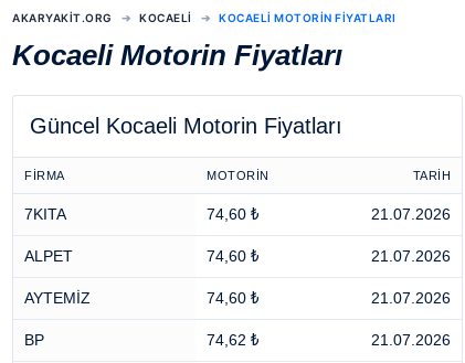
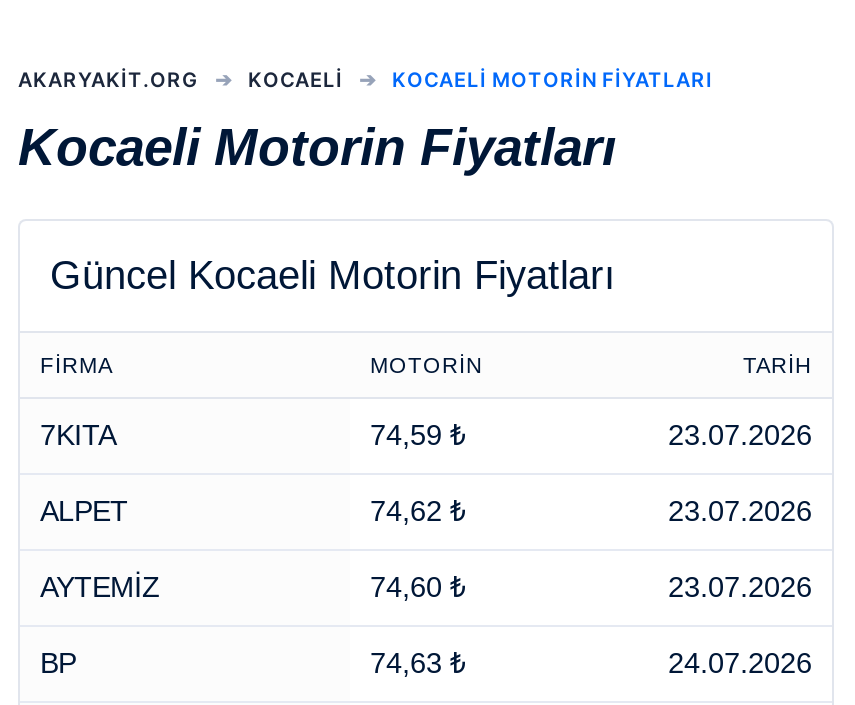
[207,205,260,223] 74,60 ₺ -> [370,419,466,451] 74,59 ₺
[371,205,451,223] 21.07.2026 -> [668,419,812,451] 23.07.2026
[207,247,260,265] 74,60 ₺ -> [370,495,466,527] 74,62 ₺
[371,247,451,265] 21.07.2026 -> [668,495,812,527] 23.07.2026
[371,289,451,307] 21.07.2026 -> [668,571,812,603] 23.07.2026
[207,331,260,349] 74,62 ₺ -> [370,647,466,679] 74,63 ₺
[371,331,451,349] 21.07.2026 -> [668,647,812,679] 24.07.2026

